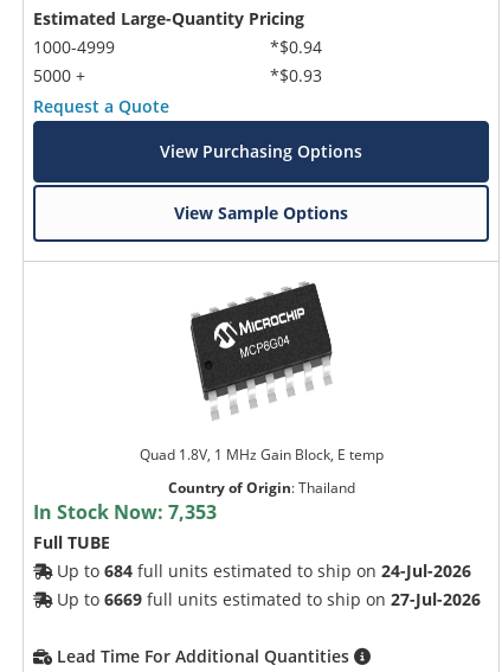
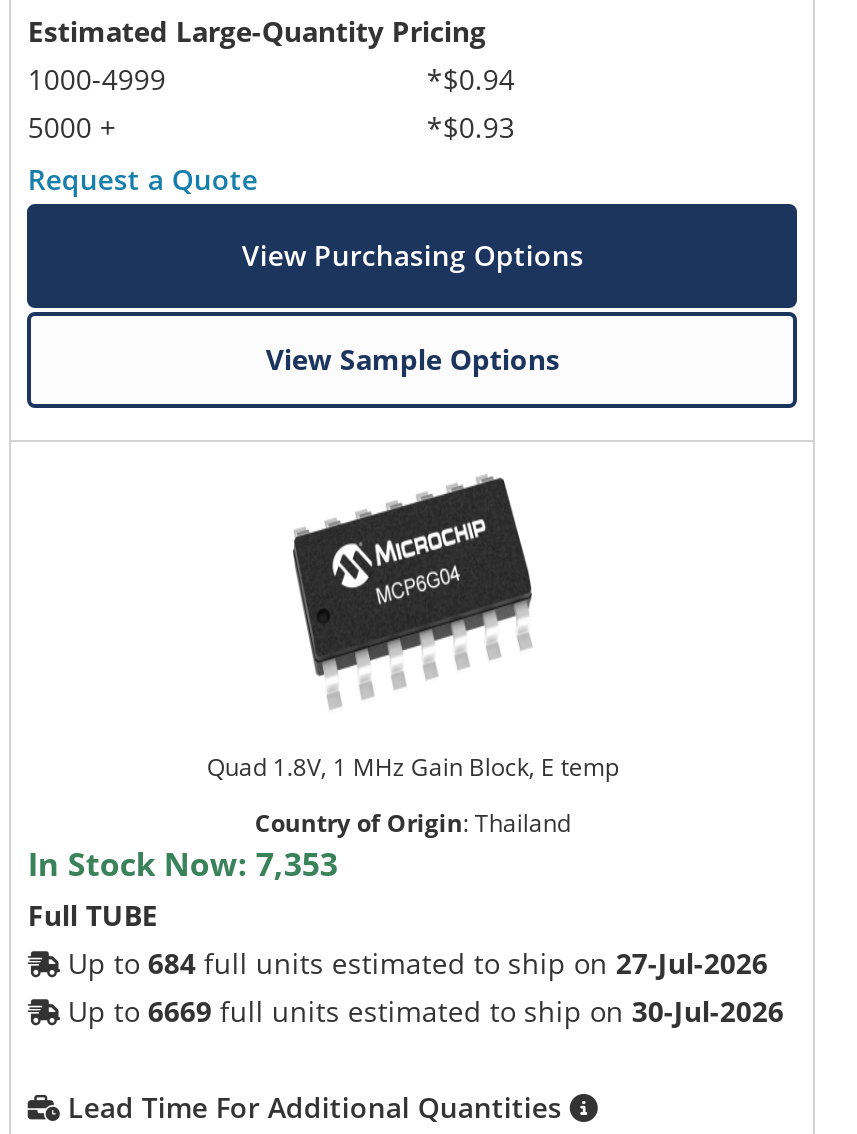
[57,559,472,582] Up to 684 full units estimated to ship on 24-Jul-2026 -> [68,943,768,981] Up to 684 full units estimated to ship on 27-Jul-2026
[57,587,481,610] Up to 6669 full units estimated to ship on 27-Jul-2026 -> [68,991,784,1029] Up to 6669 full units estimated to ship on 30-Jul-2026

